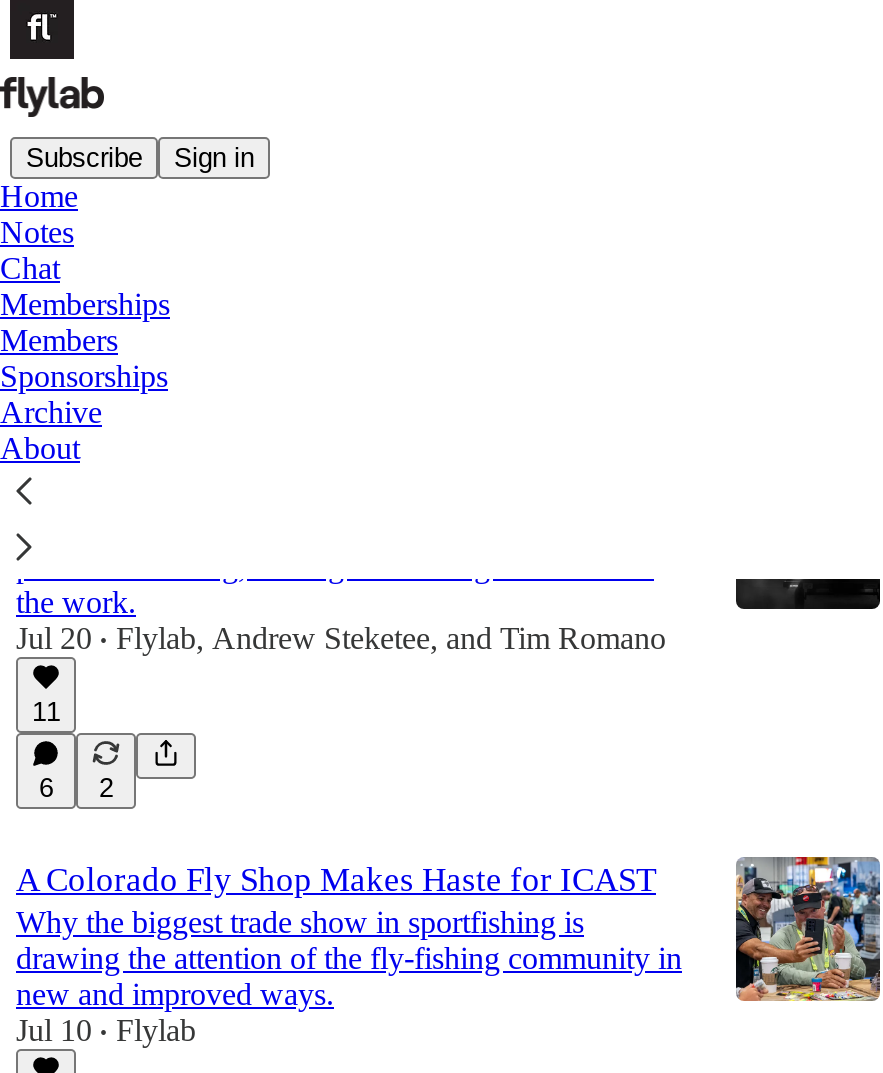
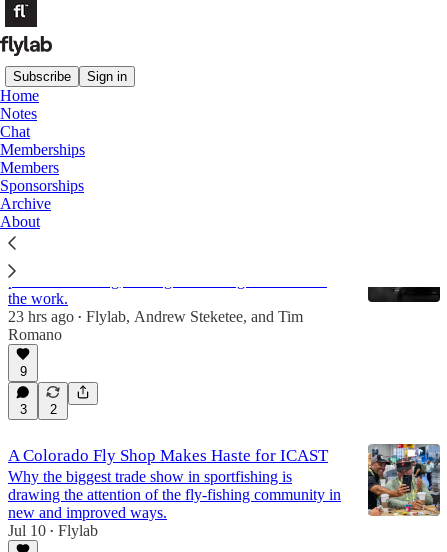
[16,621,666,655] Jul 20 • Flylab, Andrew Steketee, and Tim Romano -> [8,308,303,343] 23 hrs ago • Flylab, Andrew Steketee, and Tim | Romano
[32,697,60,727] 11 -> [19,364,26,379] 9
[39,773,113,803] 6 2 -> [19,402,56,417] 3 2

